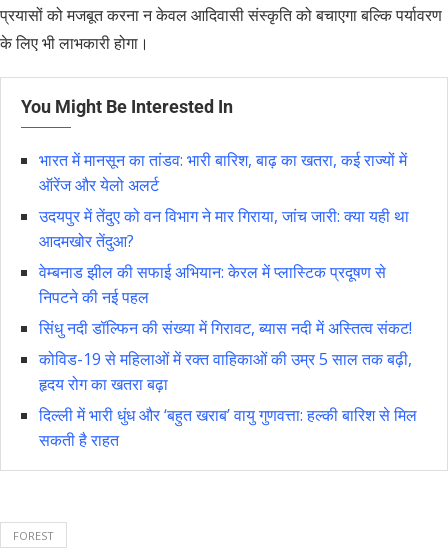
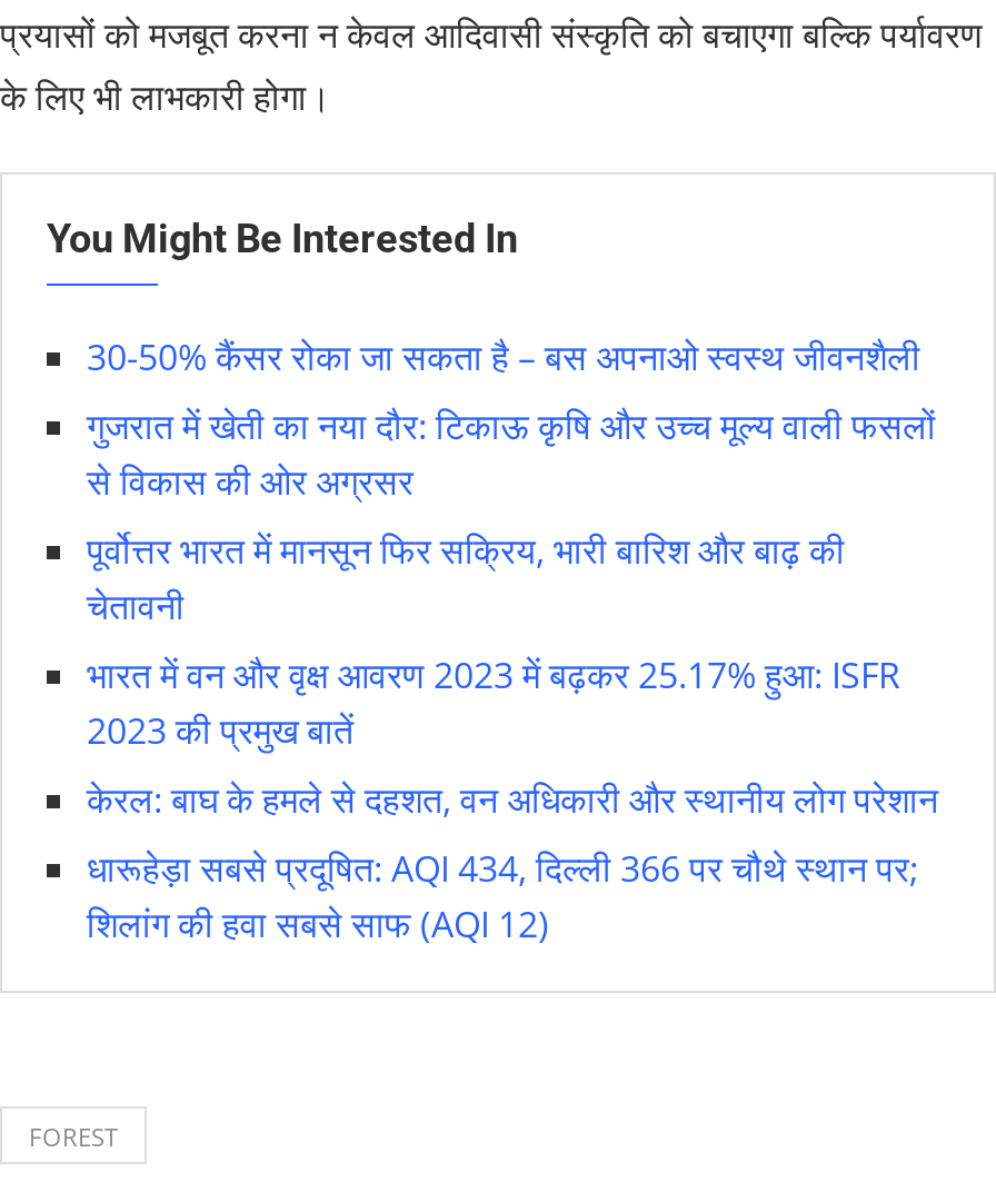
[39,149,417,451] भारत में मानसून का तांडव: भारी बारिश, बाढ़ का खतरा, कई राज्यों में | ऑरेंज और येलो अलर्ट | उदयपुर में तेंदुए को वन विभाग ने मार गिराया, जांच जारी: क्या यही था | आदमखोर तेंदुआ? | वेम्बनाड झील की सफाई अभियान: केरल में प्लास्टिक प्रदूषण से | निपटने की नई पहल | सिंधु नदी डॉल्फिन की संख्या में गिरावट, ब्यास नदी में अस्तित्व संकट! | कोविड-19 से महिलाओं में रक्त वाहिकाओं की उम्र 5 साल तक बढ़ी, | हृदय रोग का खतरा बढ़ा | दिल्ली में भारी धुंध और ‘बहुत खराब’ वायु गुणवत्ता: हल्की बारिश से मिल | सकती है राहत -> [87,332,938,948] 30-50% कैंसर रोका जा सकता है – बस अपनाओ स्वस्थ जीवनशैली | गुजरात में खेती का नया दौर: टिकाऊ कृषि और उच्च मूल्य वाली फसलों | से विकास की ओर अग्रसर | पूर्वोत्तर भारत में मानसून फिर सक्रिय, भारी बारिश और बाढ़ की | चेतावनी | भारत में वन और वृक्ष आवरण 2023 में बढ़कर 25.17% हुआ: ISFR | 2023 की प्रमुख बातें | केरल: बाघ के हमले से दहशत, वन अधिकारी और स्थानीय लोग परेशान | धारूहेड़ा सबसे प्रदूषित: AQI 434, दिल्ली 366 पर चौथे स्थान पर; | शिलांग की हवा सबसे साफ (AQI 12)

